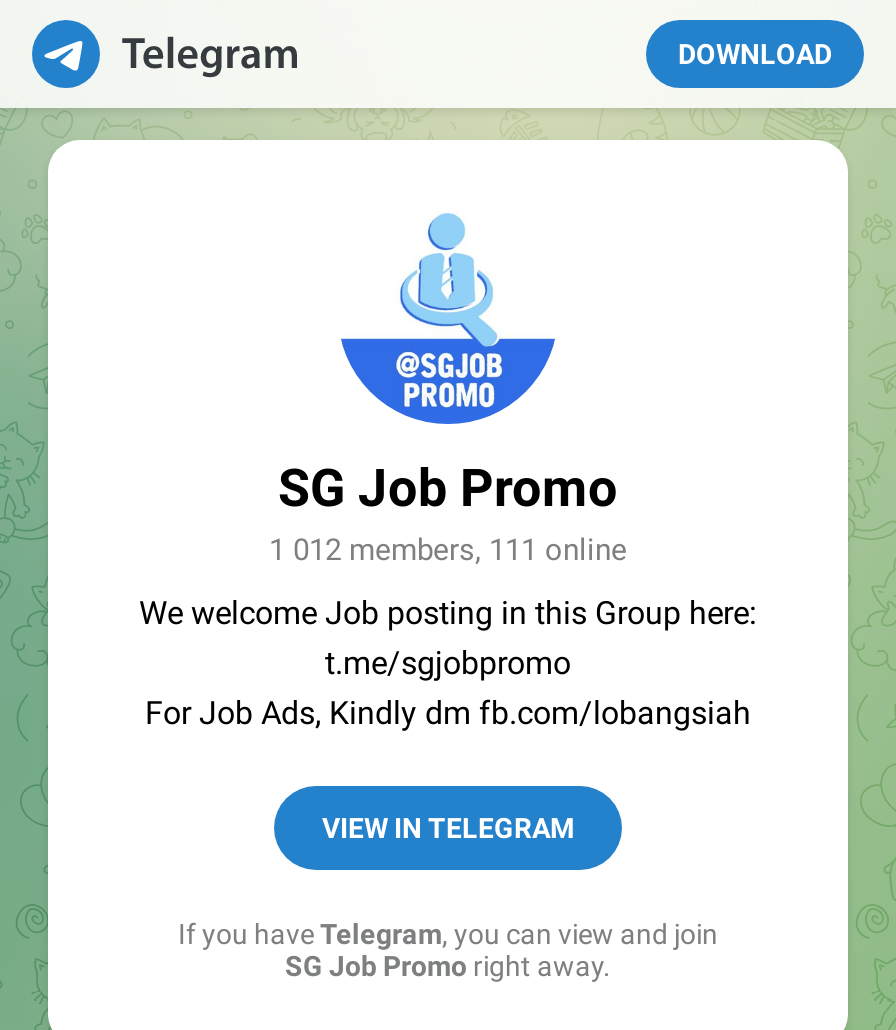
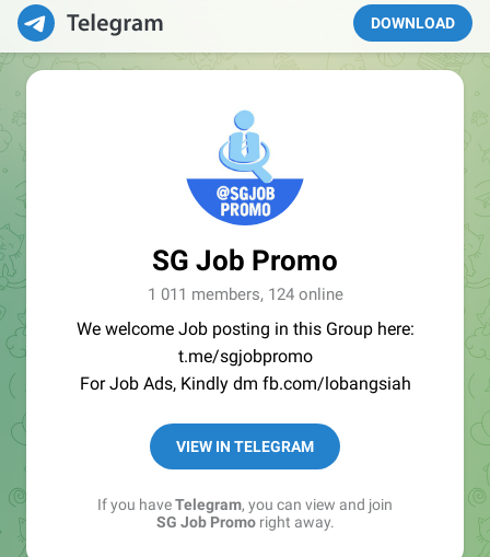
[269,532,627,568] 1 012 members, 111 online -> [147,285,343,304] 1 011 members, 124 online

